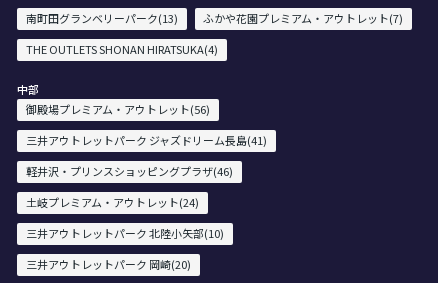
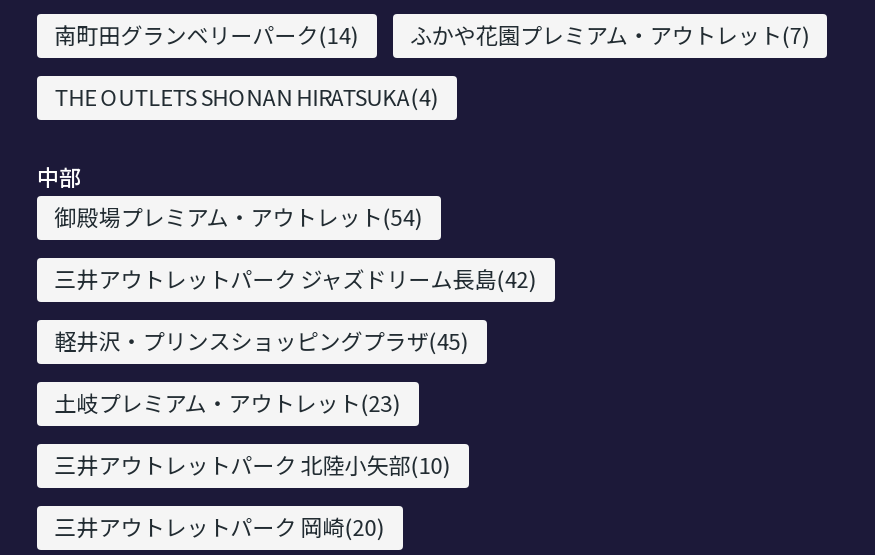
[26,10,178,26] 南町田グランベリーパーク(13) -> [55,18,359,50] 南町田グランベリーパーク(14)
[26,101,210,117] 御殿場プレミアム・アウトレット(56) -> [55,199,423,231] 御殿場プレミアム・アウトレット(54)
[26,132,267,148] 三井アウトレットパーク ジャズドリーム長島(41) -> [55,261,537,293] 三井アウトレットパーク ジャズドリーム長島(42)
[26,163,233,179] 軽井沢・プリンスショッピングプラザ(46) -> [55,323,469,355] 軽井沢・プリンスショッピングプラザ(45)
[26,194,199,210] 土岐プレミアム・アウトレット(24) -> [55,385,401,417] 土岐プレミアム・アウトレット(23)

